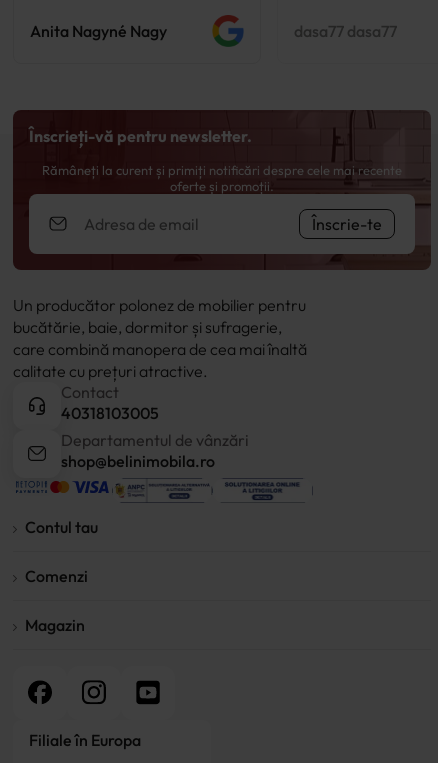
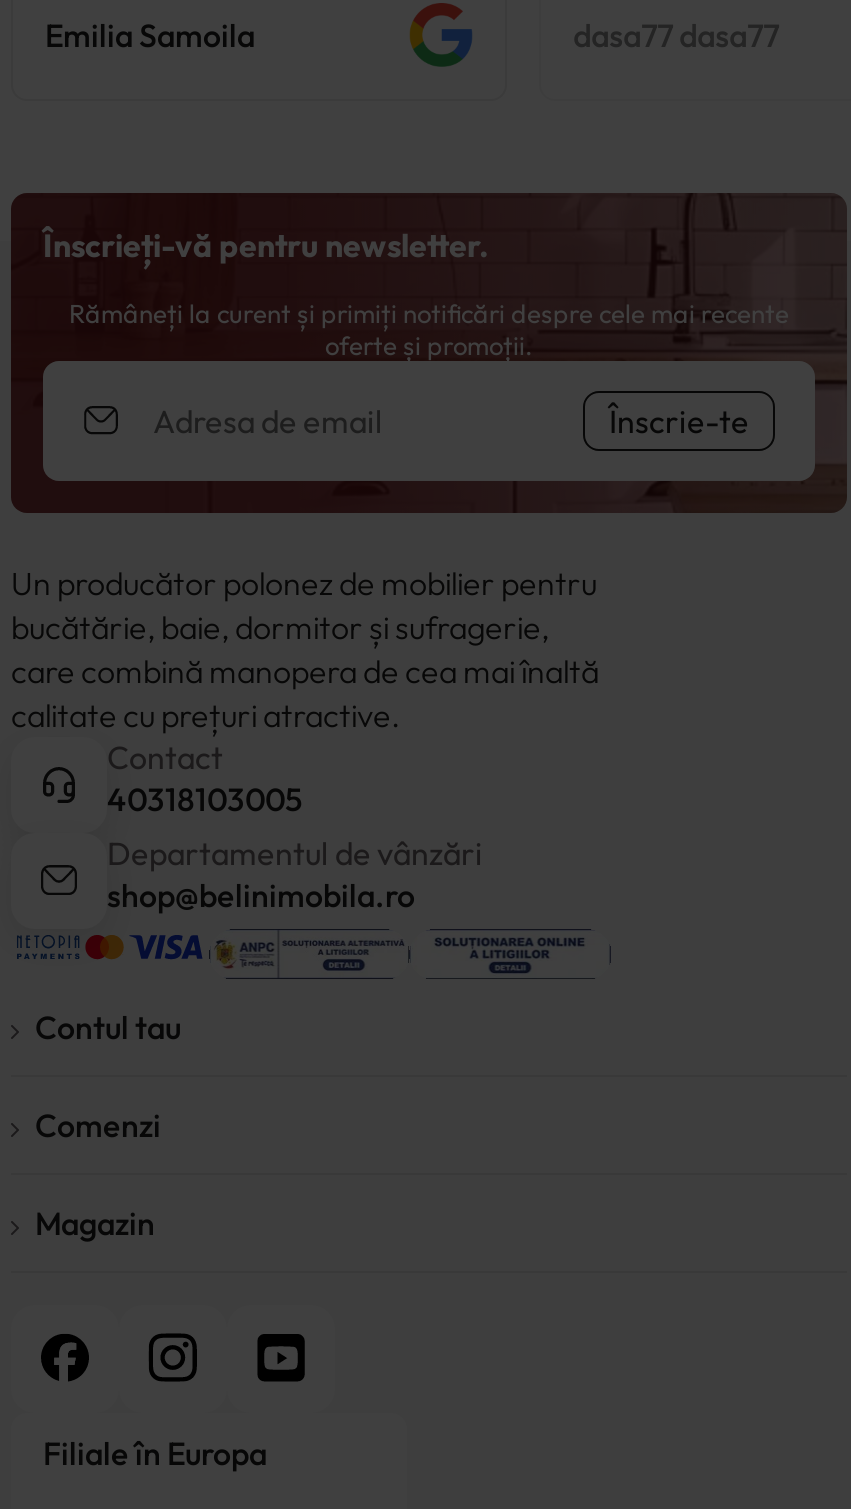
[30,20,167,40] Anita Nagyné Nagy -> [45,14,255,54] Emilia Samoila

